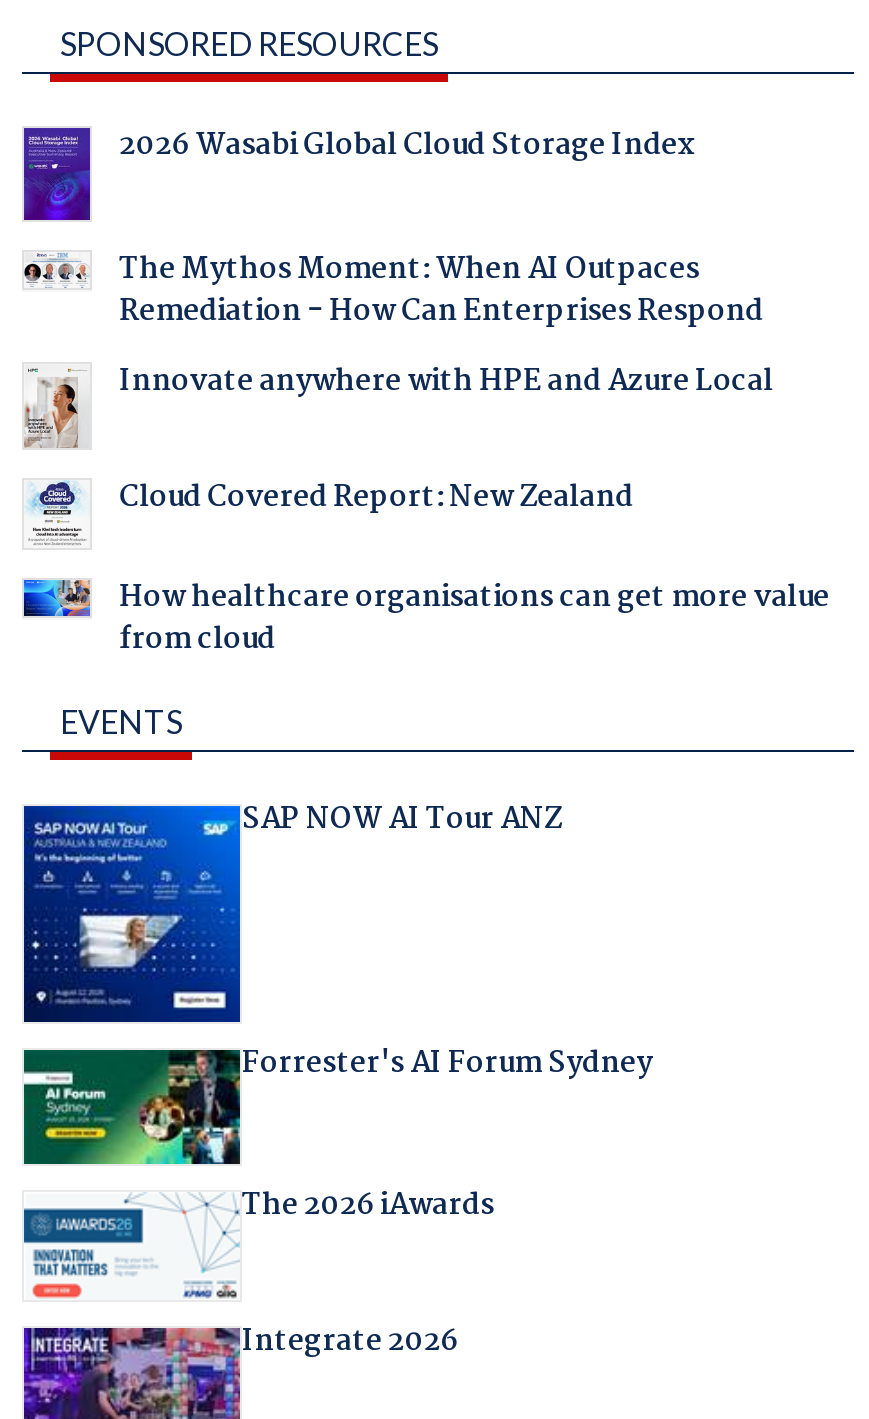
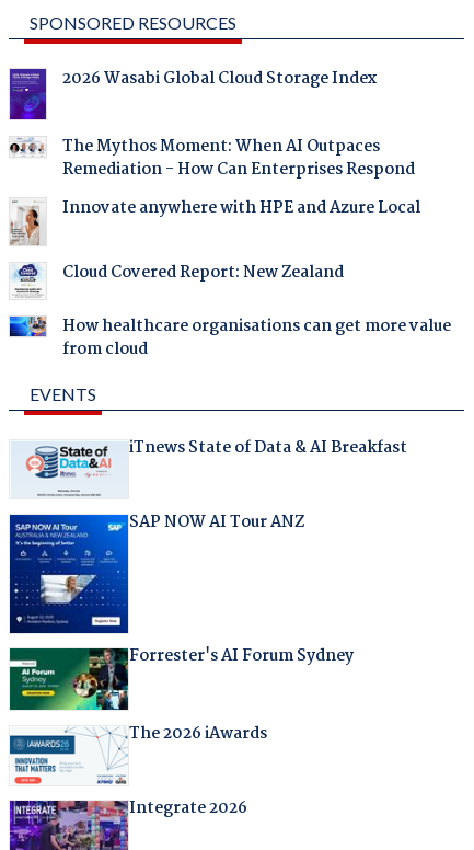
none -> [12,435,407,497] [image] | iTnews State of Data & AI Breakfast

